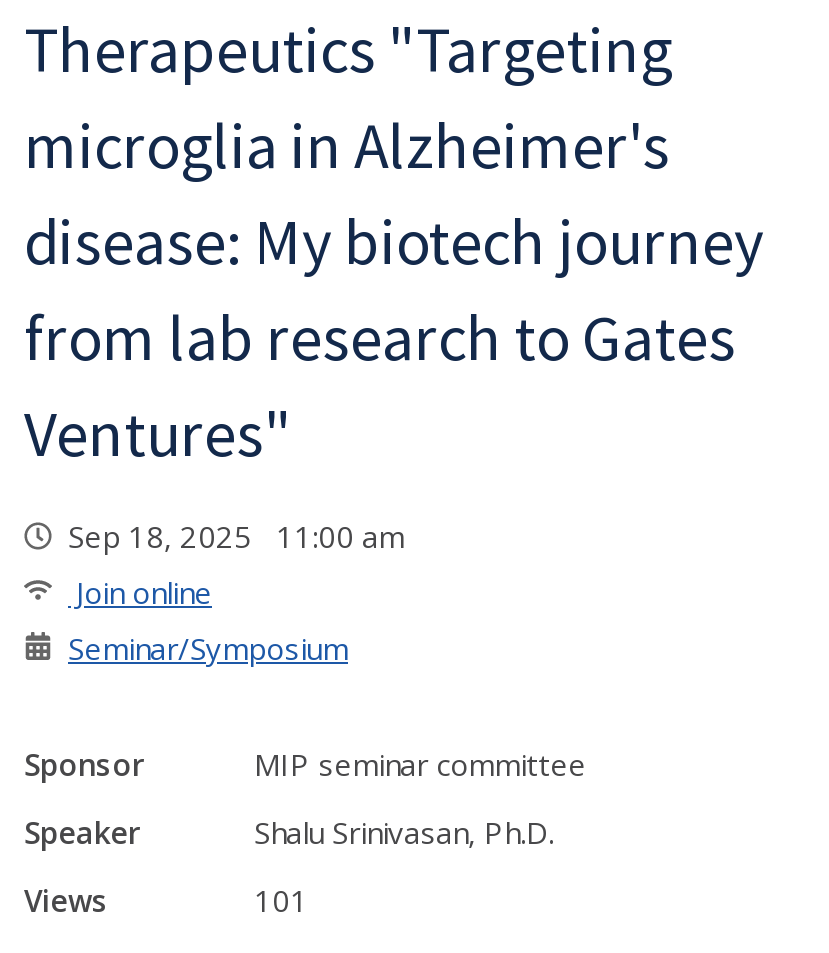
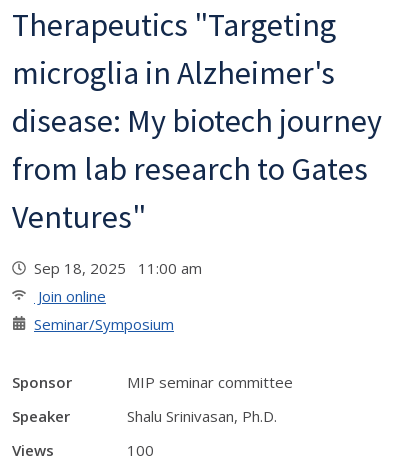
[254,880,308,920] 101 -> [127,440,154,460] 100

